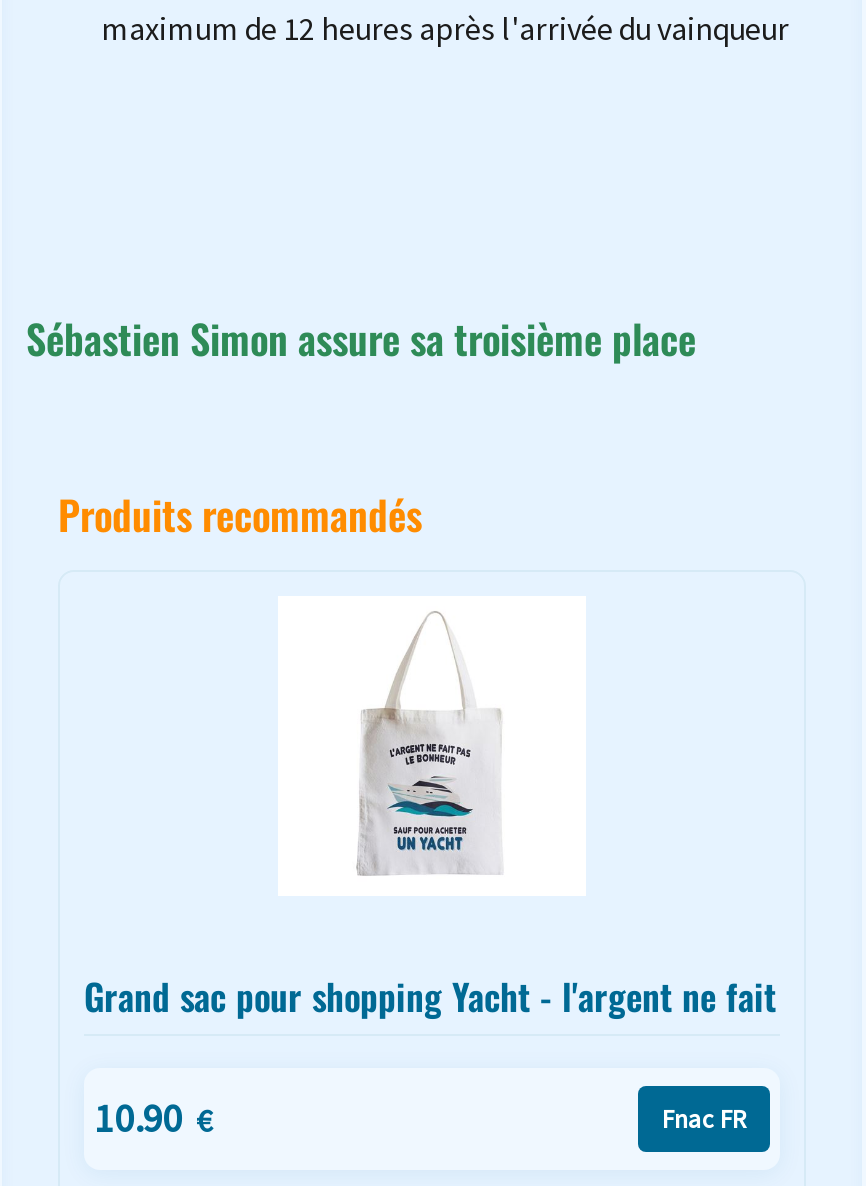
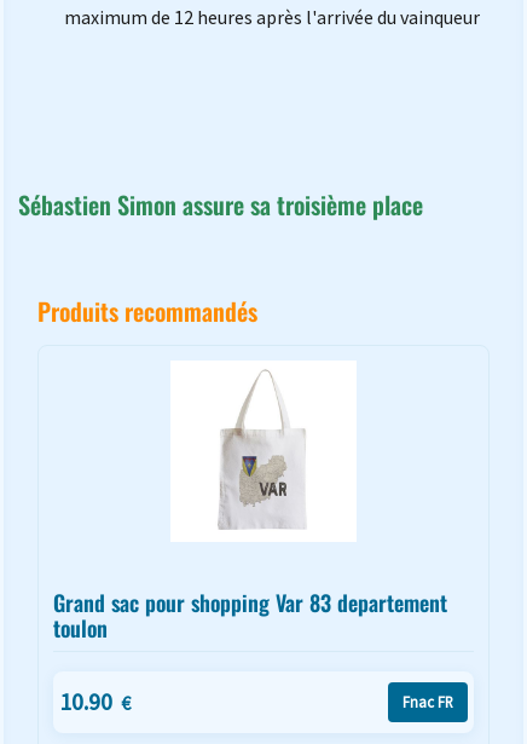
[388,742,472,852] [image] -> [238,450,288,514] [image]
[84,970,776,1022] Grand sac pour shopping Yacht - l'argent ne fait -> [53,586,447,643] Grand sac pour shopping Var 83 departement | toulon

